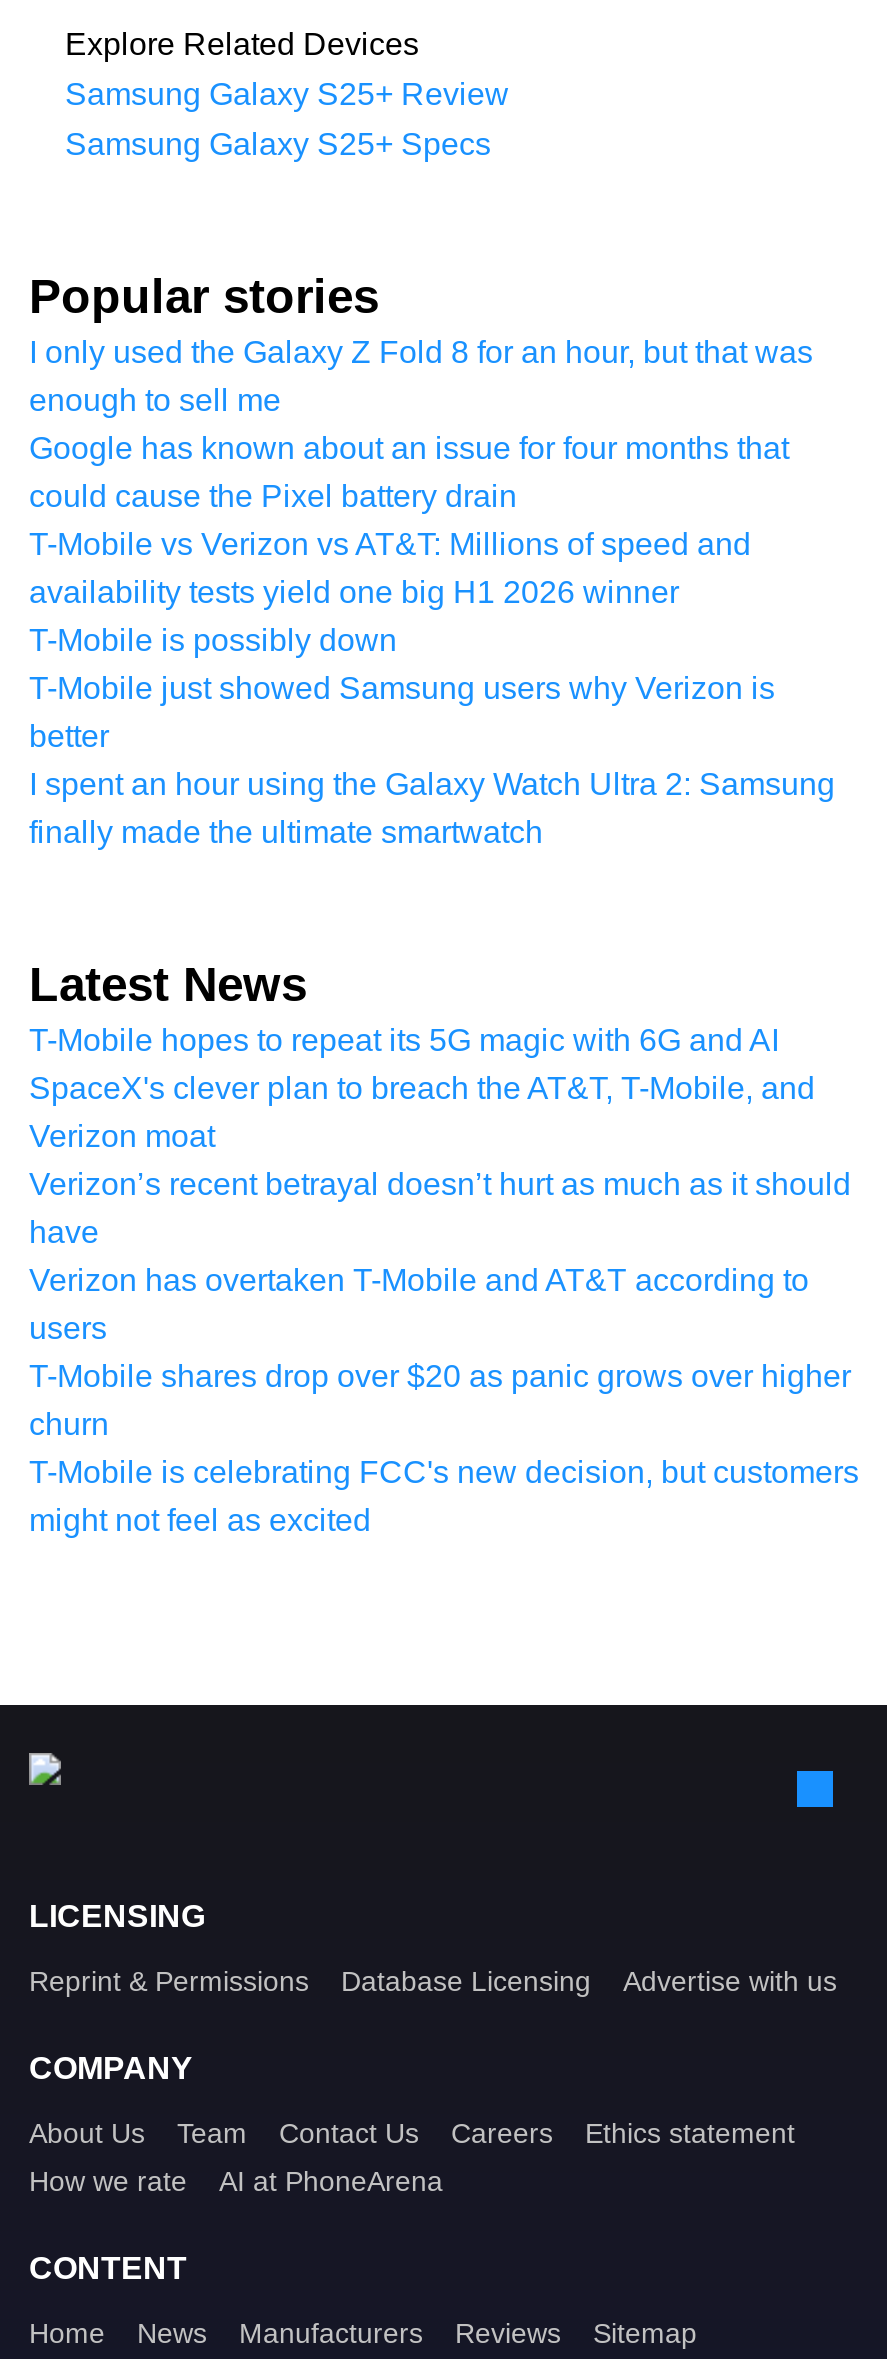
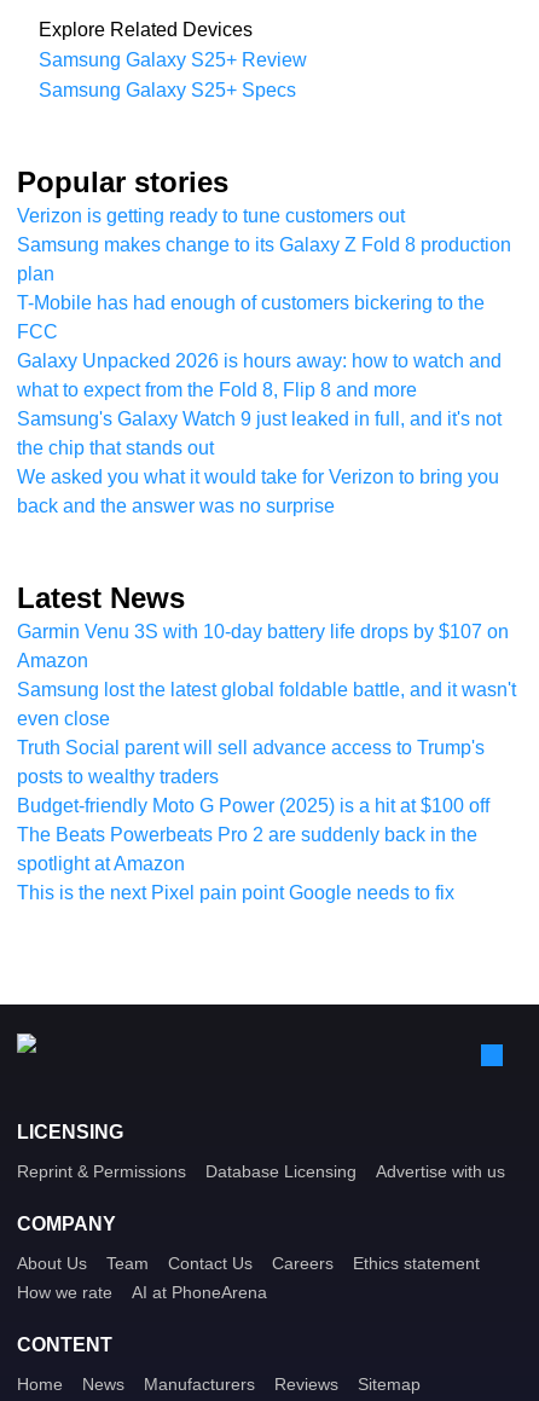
[29,335,835,849] I only used the Galaxy Z Fold 8 for an hour, but that was | enough to sell me | Google has known about an issue for four months that | could cause the Pixel battery drain | T-Mobile vs Verizon vs AT&T: Millions of speed and | availability tests yield one big H1 2026 winner | T-Mobile is possibly down | T-Mobile just showed Samsung users why Verizon is | better | I spent an hour using the Galaxy Watch Ultra 2: Samsung | finally made the ultimate smartwatch -> [17,205,511,516] Verizon is getting ready to tune customers out | Samsung makes change to its Galaxy Z Fold 8 production | plan | T-Mobile has had enough of customers bickering to the | FCC | Galaxy Unpacked 2026 is hours away: how to watch and | what to expect from the Fold 8, Flip 8 and more | Samsung's Galaxy Watch 9 just leaked in full, and it's not | the chip that stands out | We asked you what it would take for Verizon to bring you | back and the answer was no surprise
[29,1023,859,1537] T-Mobile hopes to repeat its 5G magic with 6G and AI | SpaceX's clever plan to breach the AT&T, T-Mobile, and | Verizon moat | Verizon’s recent betrayal doesn’t hurt as much as it should | have | Verizon has overtaken T-Mobile and AT&T according to | users | T-Mobile shares drop over $20 as panic grows over higher | churn | T-Mobile is celebrating FCC's new decision, but customers | might not feel as excited -> [17,621,516,903] Garmin Venu 3S with 10-day battery life drops by $107 on | Amazon | Samsung lost the latest global foldable battle, and it wasn't | even close | Truth Social parent will sell advance access to Trump's | posts to wealthy traders | Budget-friendly Moto G Power (2025) is a hit at $100 off | The Beats Powerbeats Pro 2 are suddenly back in the | spotlight at Amazon | This is the next Pixel pain point Google needs to fix

